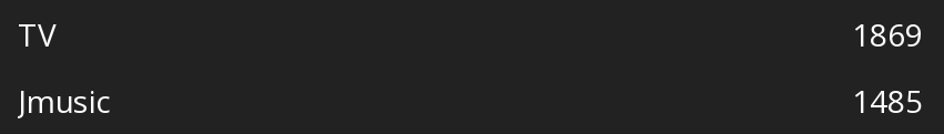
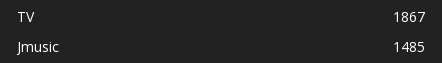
[852,13,923,55] 1869 -> [393,7,425,26] 1867

